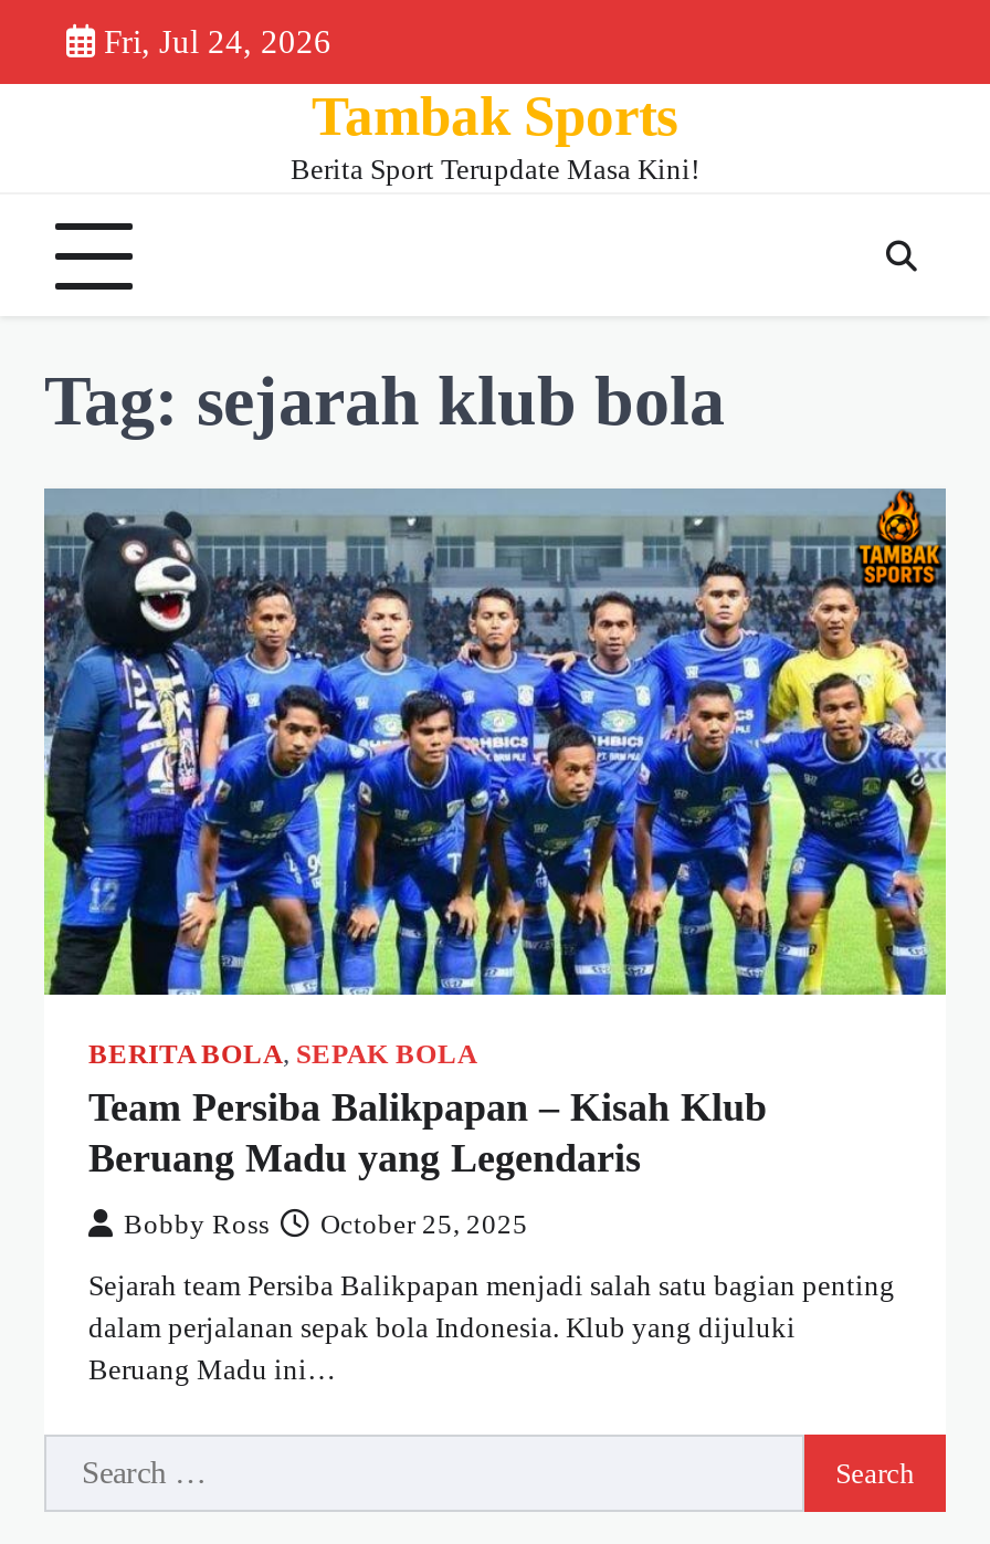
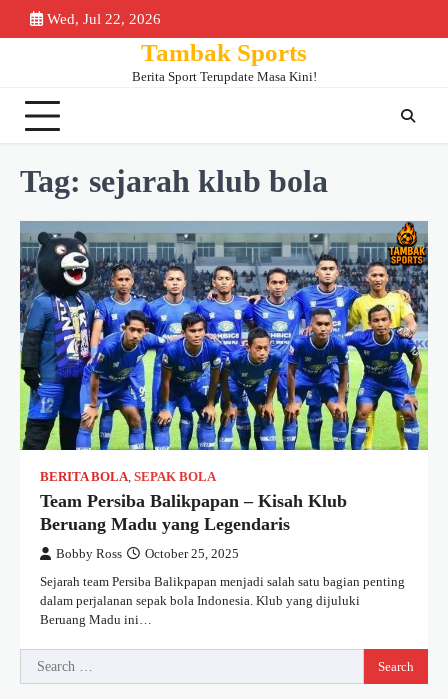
[104,24,331,60] Fri, Jul 24, 2026 -> [47,11,161,27] Wed, Jul 22, 2026

